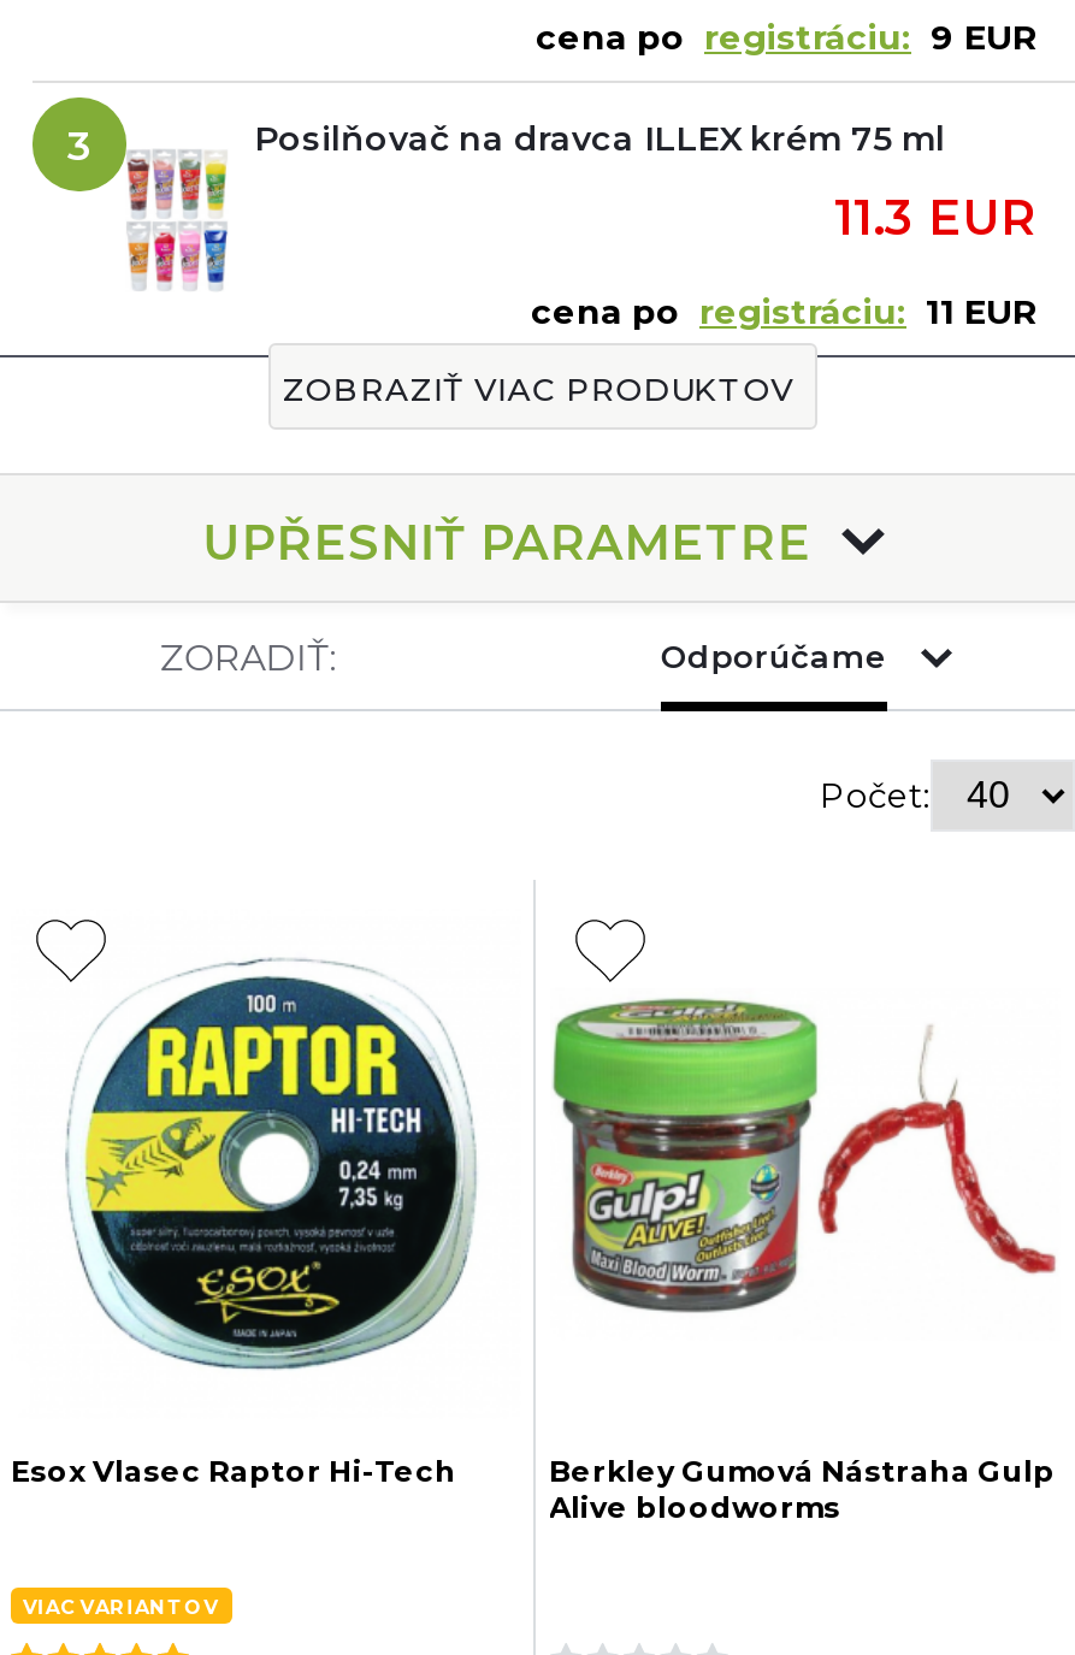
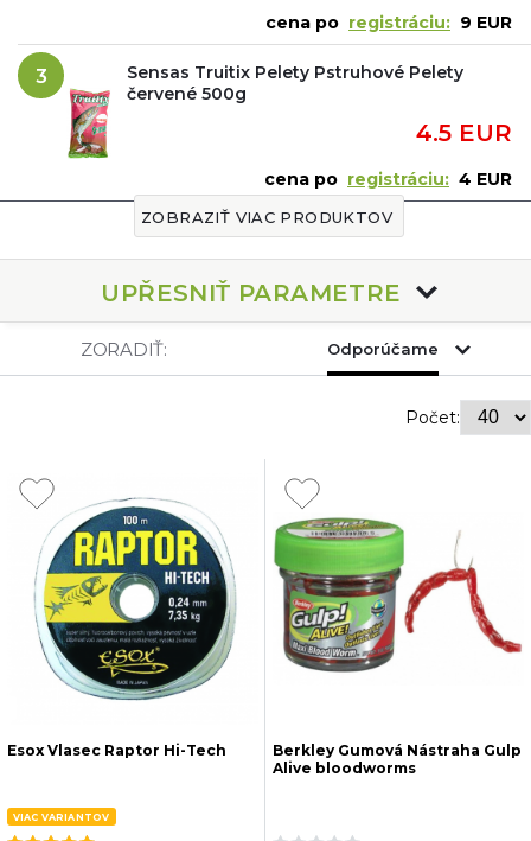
[126,117,945,290] [image] | Posilňovač na dravca ILLEX krém 75 ml -> [66,62,463,159] [image] | Sensas Truitix Pelety Pstruhové Pelety | červené 500g
[834,188,1036,246] 11.3 EUR -> [416,118,512,147] 4.5 EUR
[531,290,1036,333] cena po registráciu: 11 EUR -> [264,168,512,190] cena po registráciu: 4 EUR

